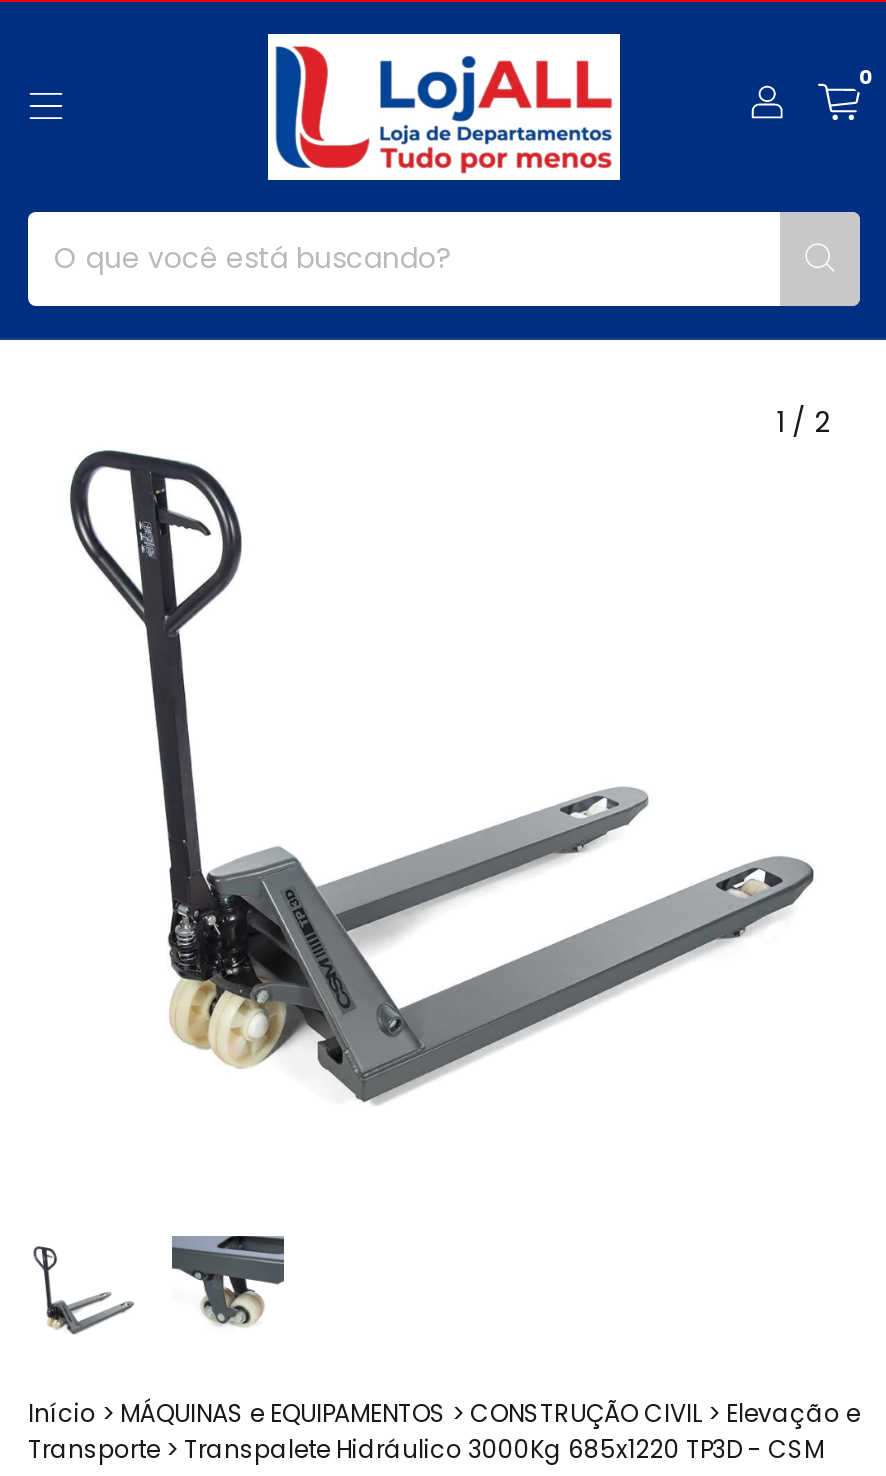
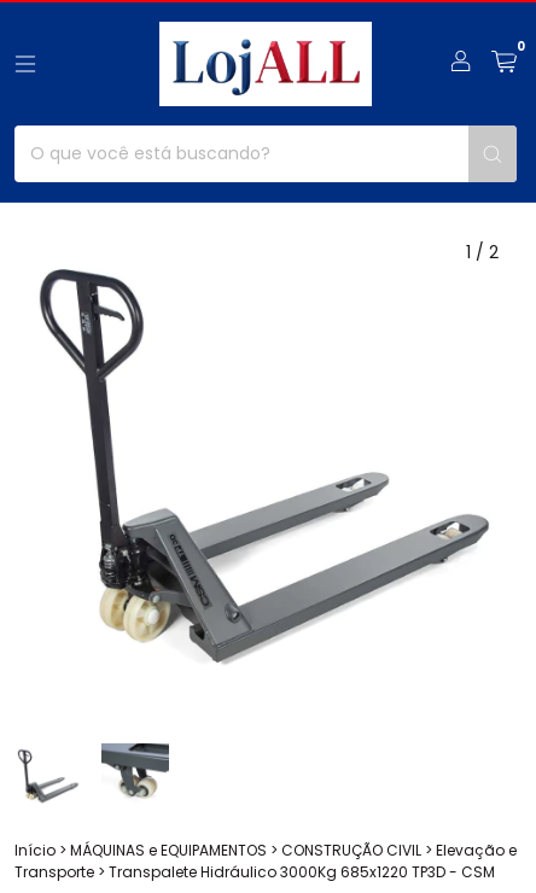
[274,44,614,174] [image] -> [164,28,367,103] [image]

